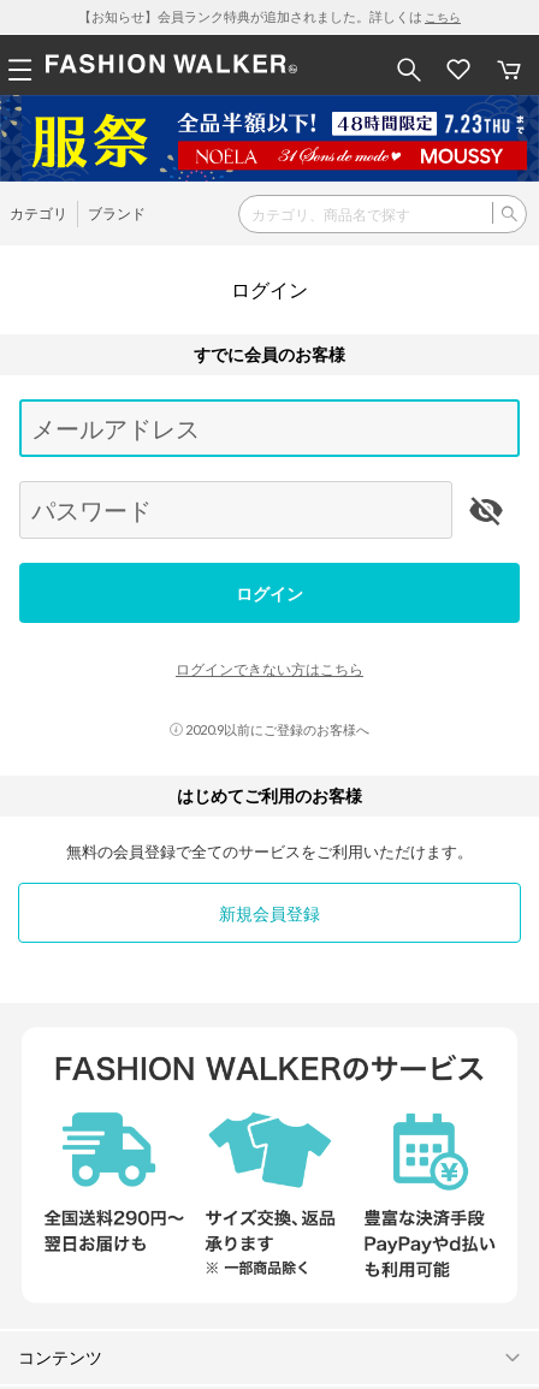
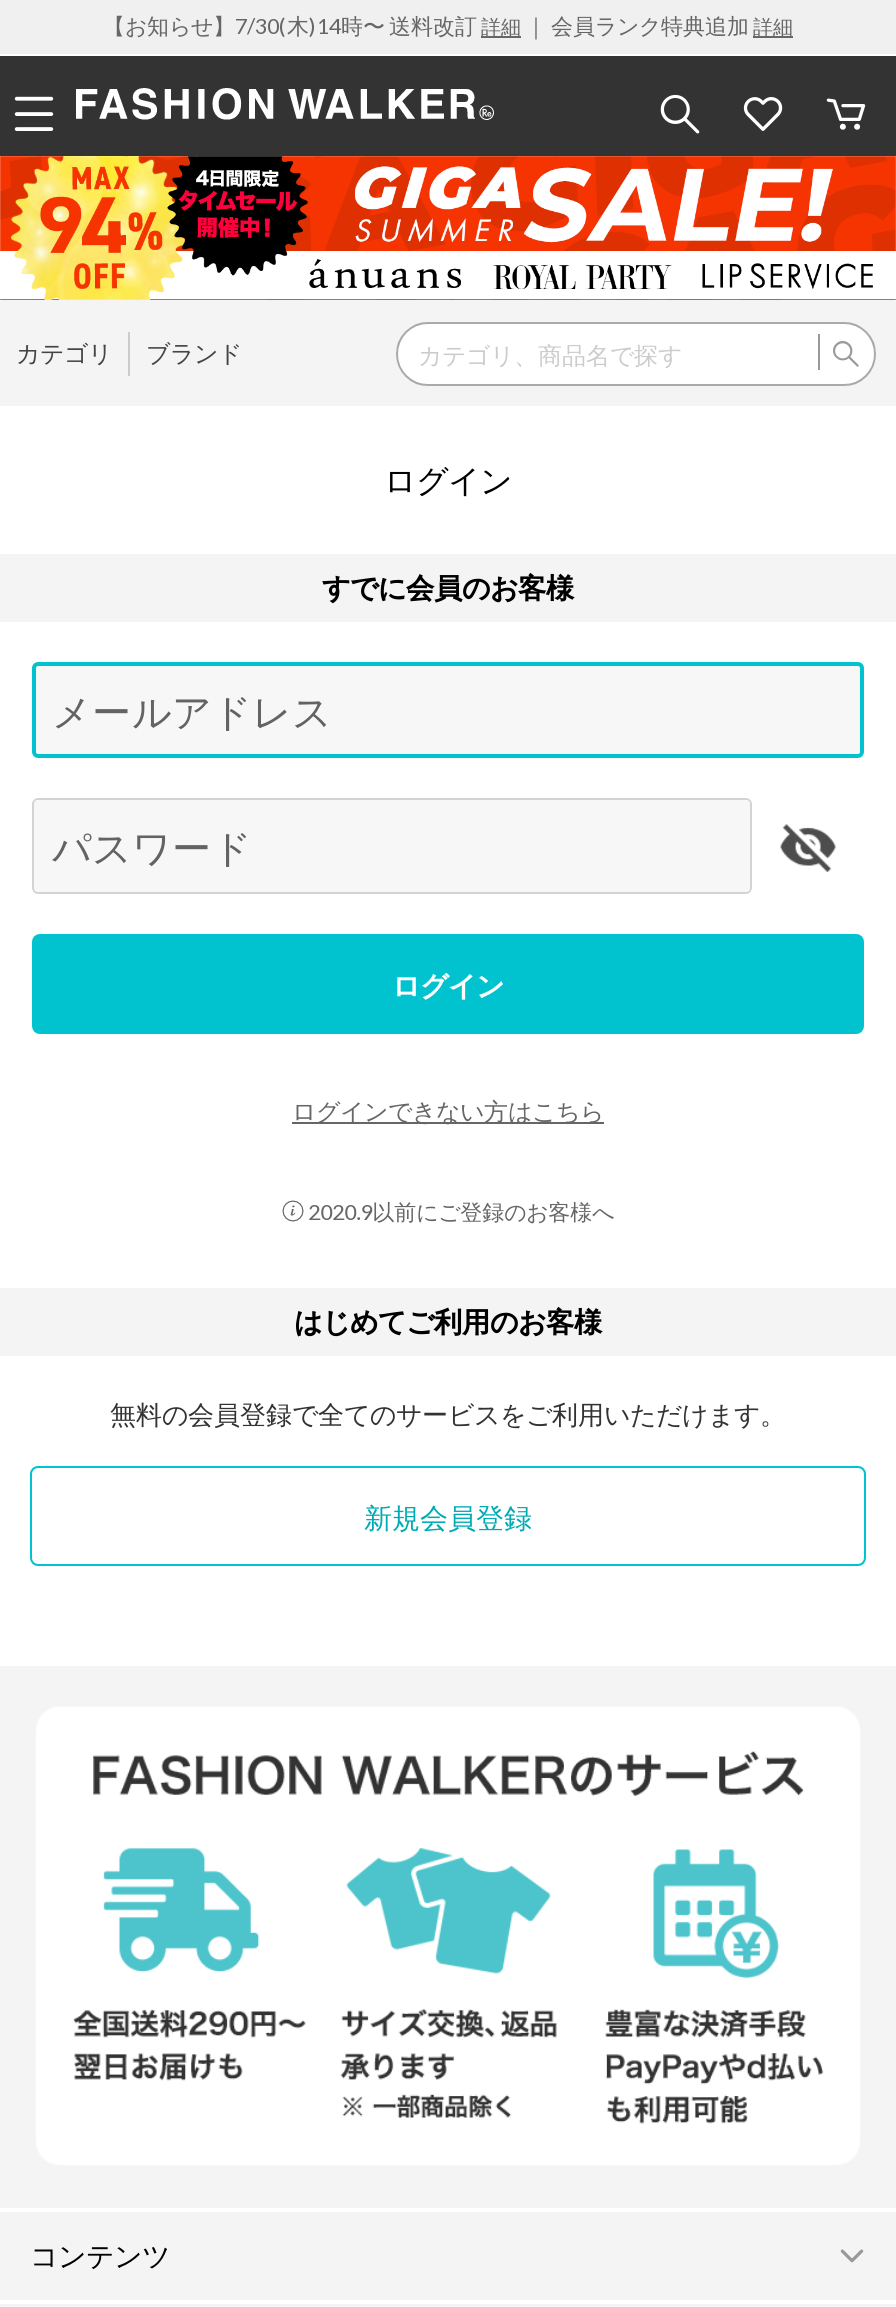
[78,8,461,24] 【お知らせ】会員ランク特典が追加されました。詳しくはこちら -> [103,12,793,38] 【お知らせ】7/30(木)14時〜 送料改訂詳細｜ 会員ランク特典追加詳細
[4,95,535,183] [image] -> [6,154,890,302] [image]

